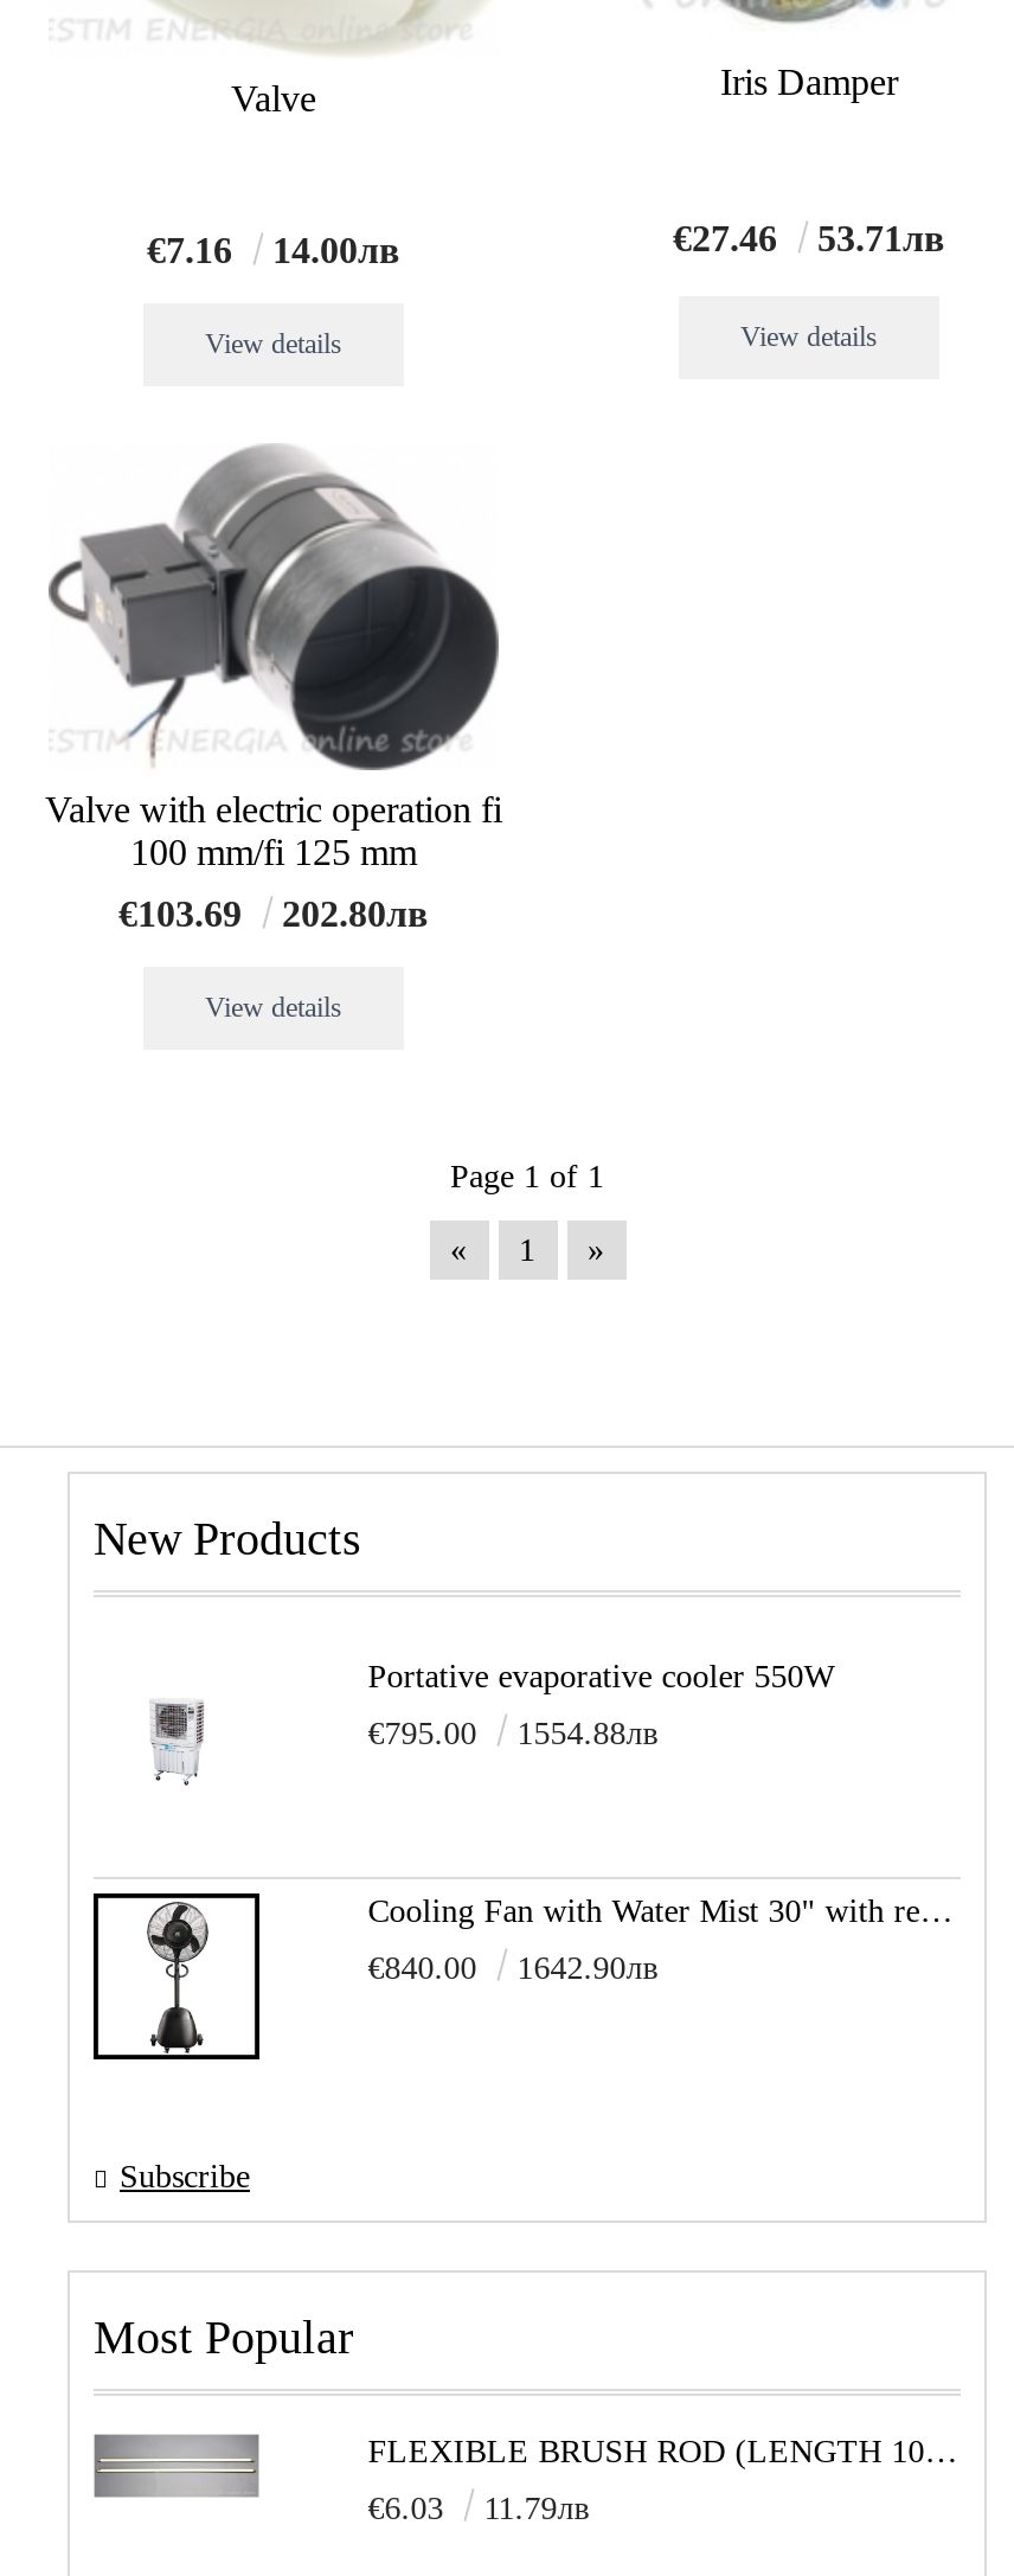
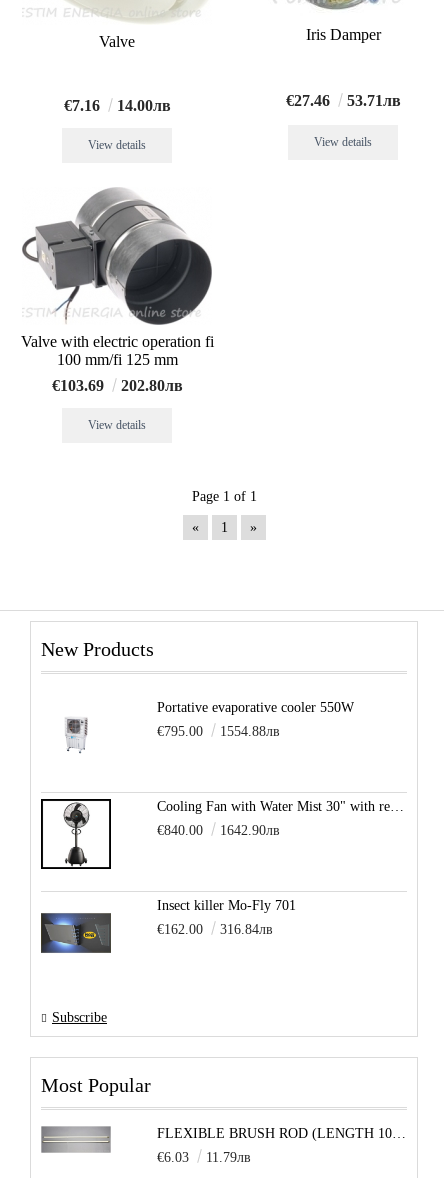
none -> [40,911,112,954] [image]
none -> [157,898,296,937] Insect killer Mo-Fly 701 | €162.00 | 316.84лв

